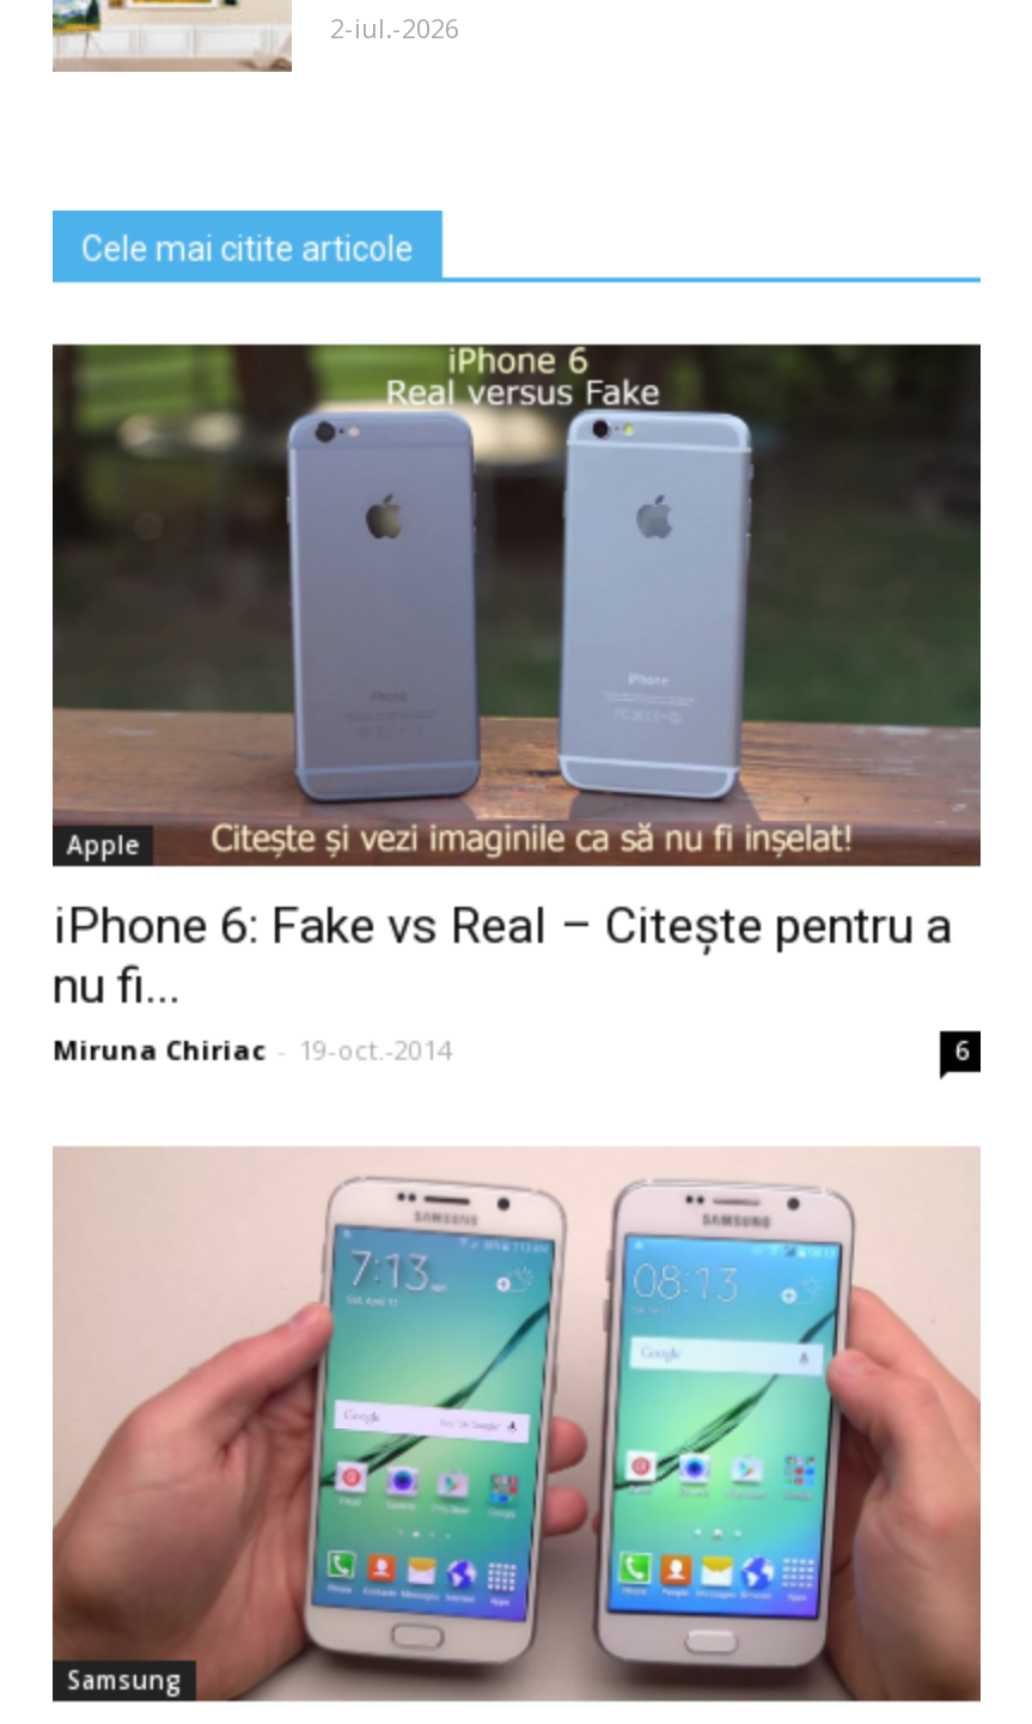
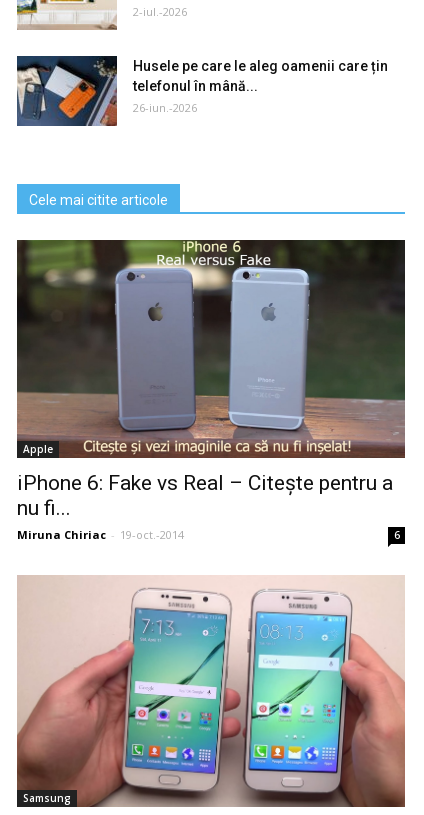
none -> [16,55,388,127] [image] | Husele pe care le aleg oamenii care țin | telefonul în mână... | 26-iun.-2026

